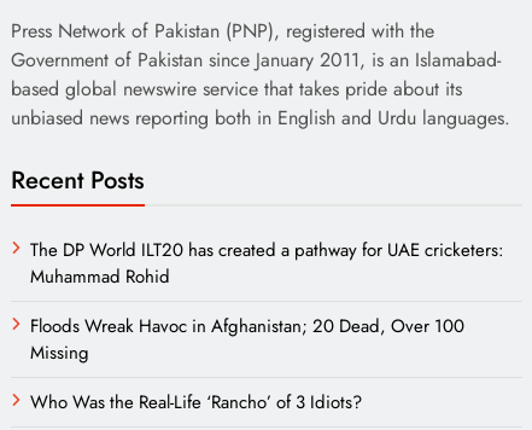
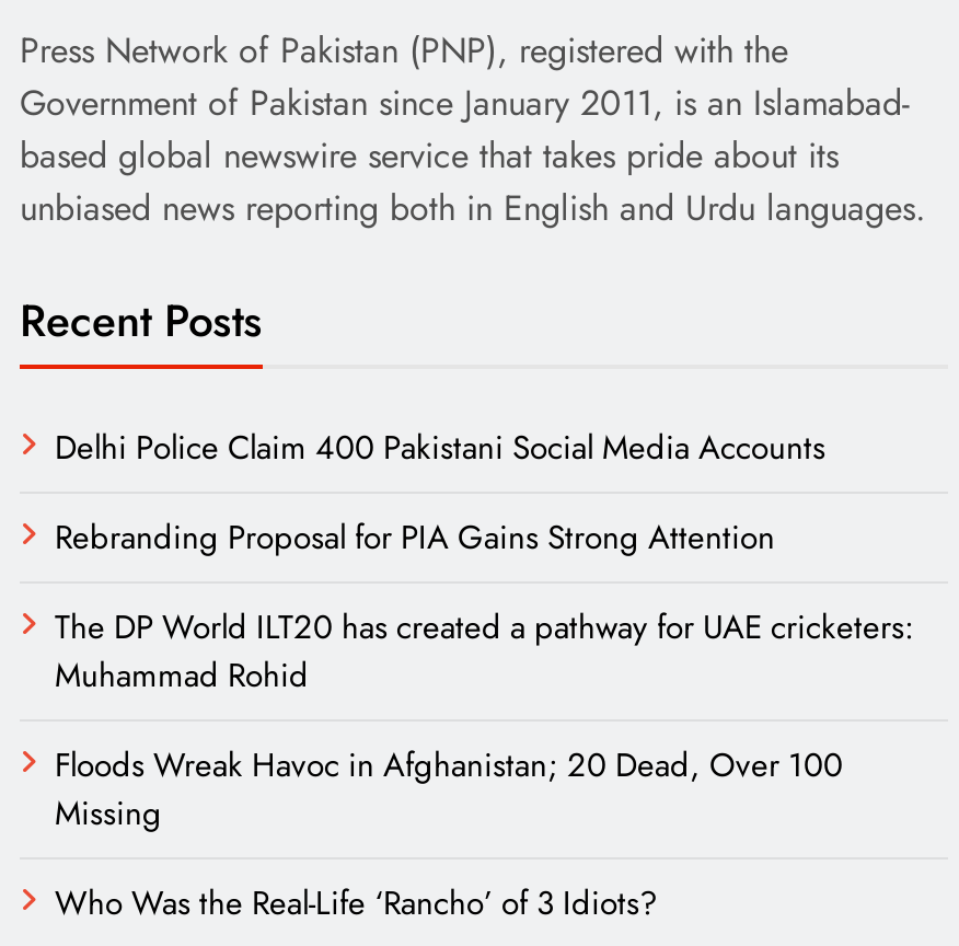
none -> [55,424,825,562] Delhi Police Claim 400 Pakistani Social Media Accounts | Rebranding Proposal for PIA Gains Strong Attention

